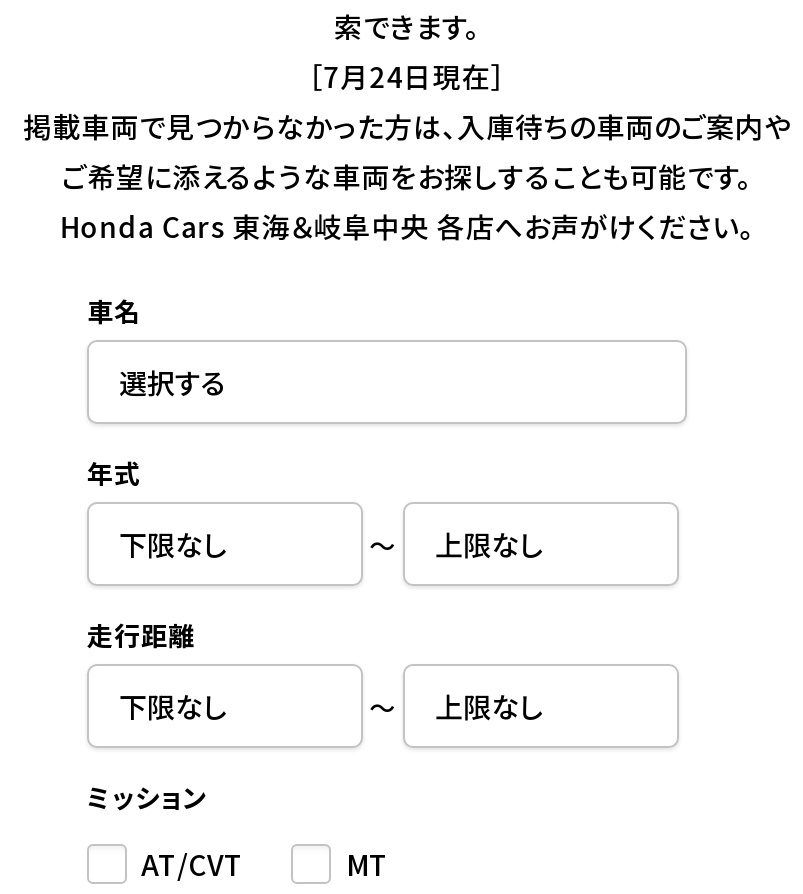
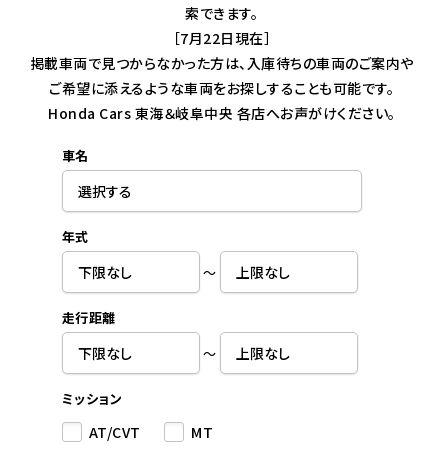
[308,56,505,96] ［7月24日現在］ -> [173,28,271,48] ［7月22日現在］

